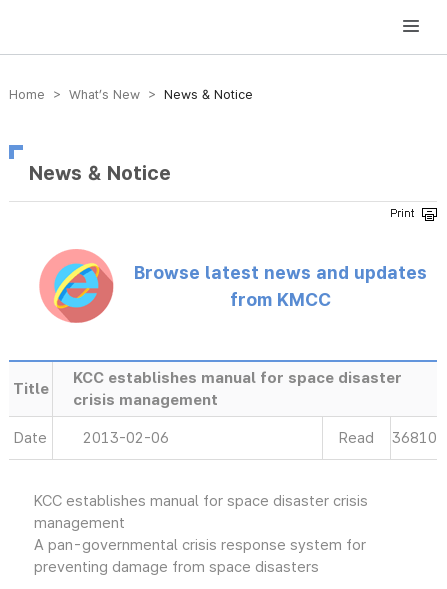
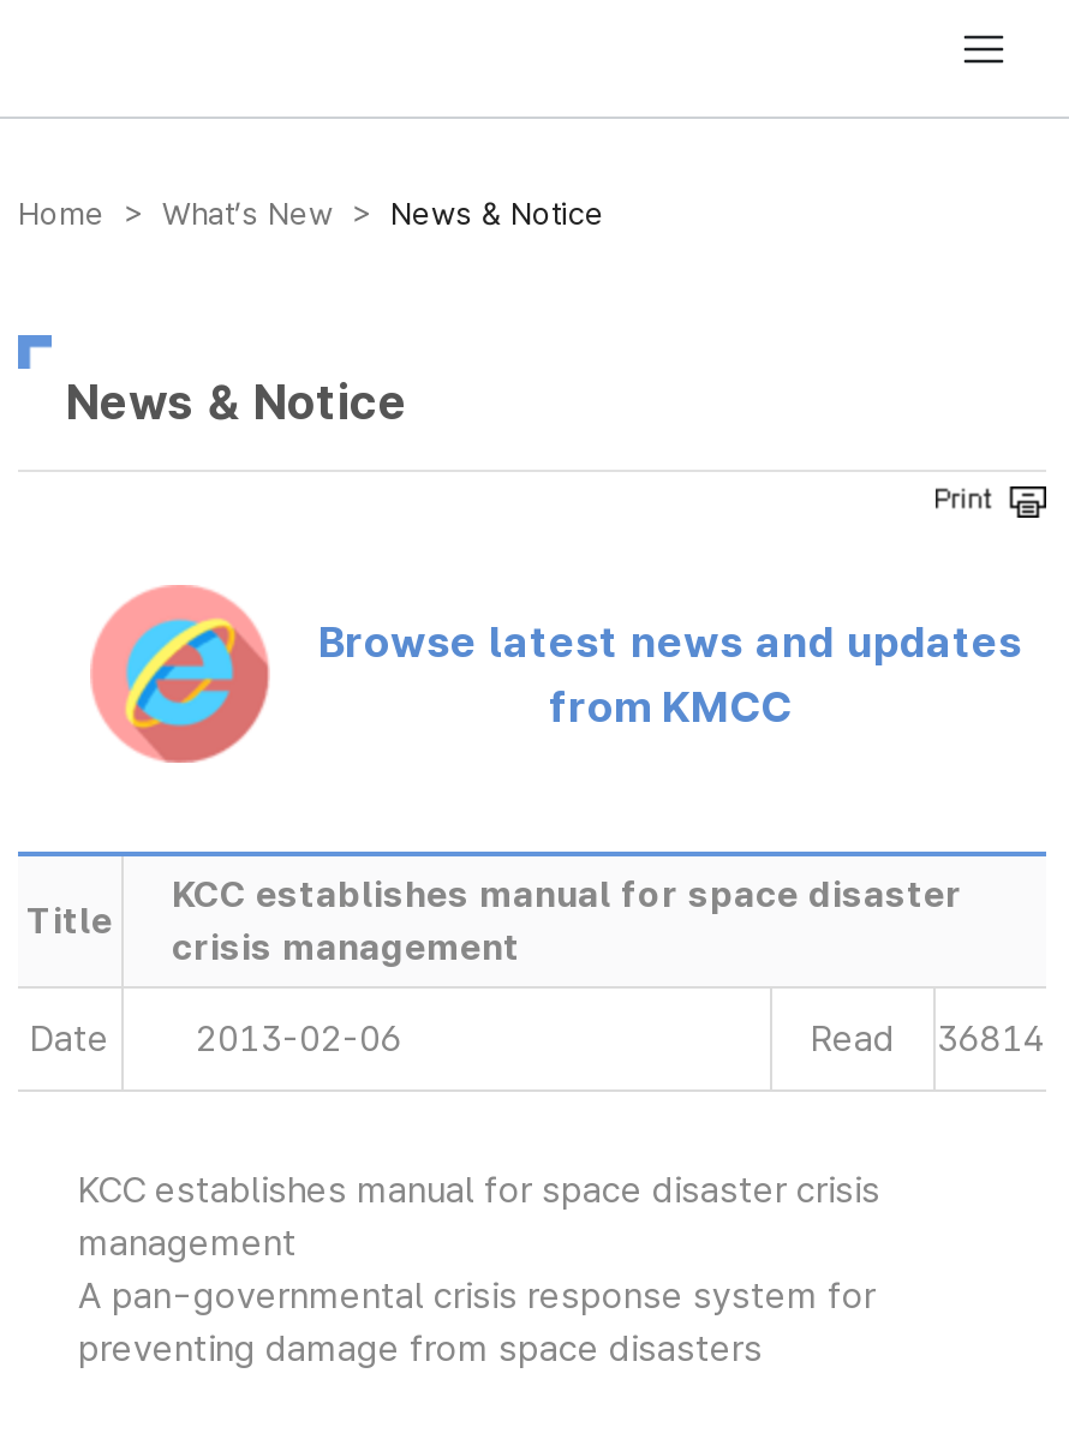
[339,429,436,447] Read 36810 -> [811,1017,1045,1061] Read 36814

